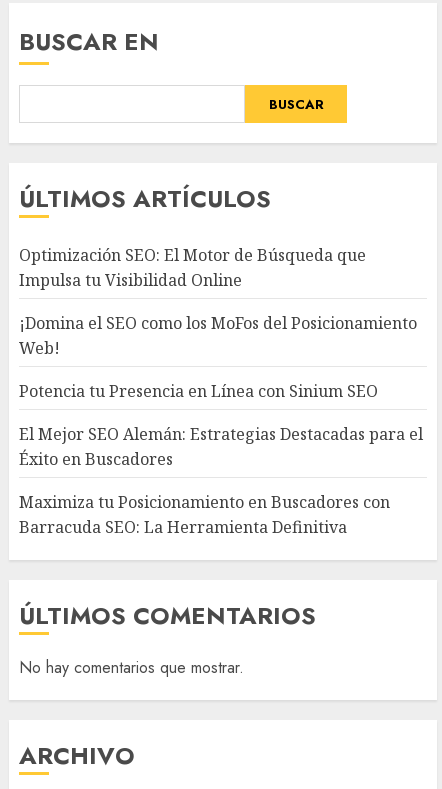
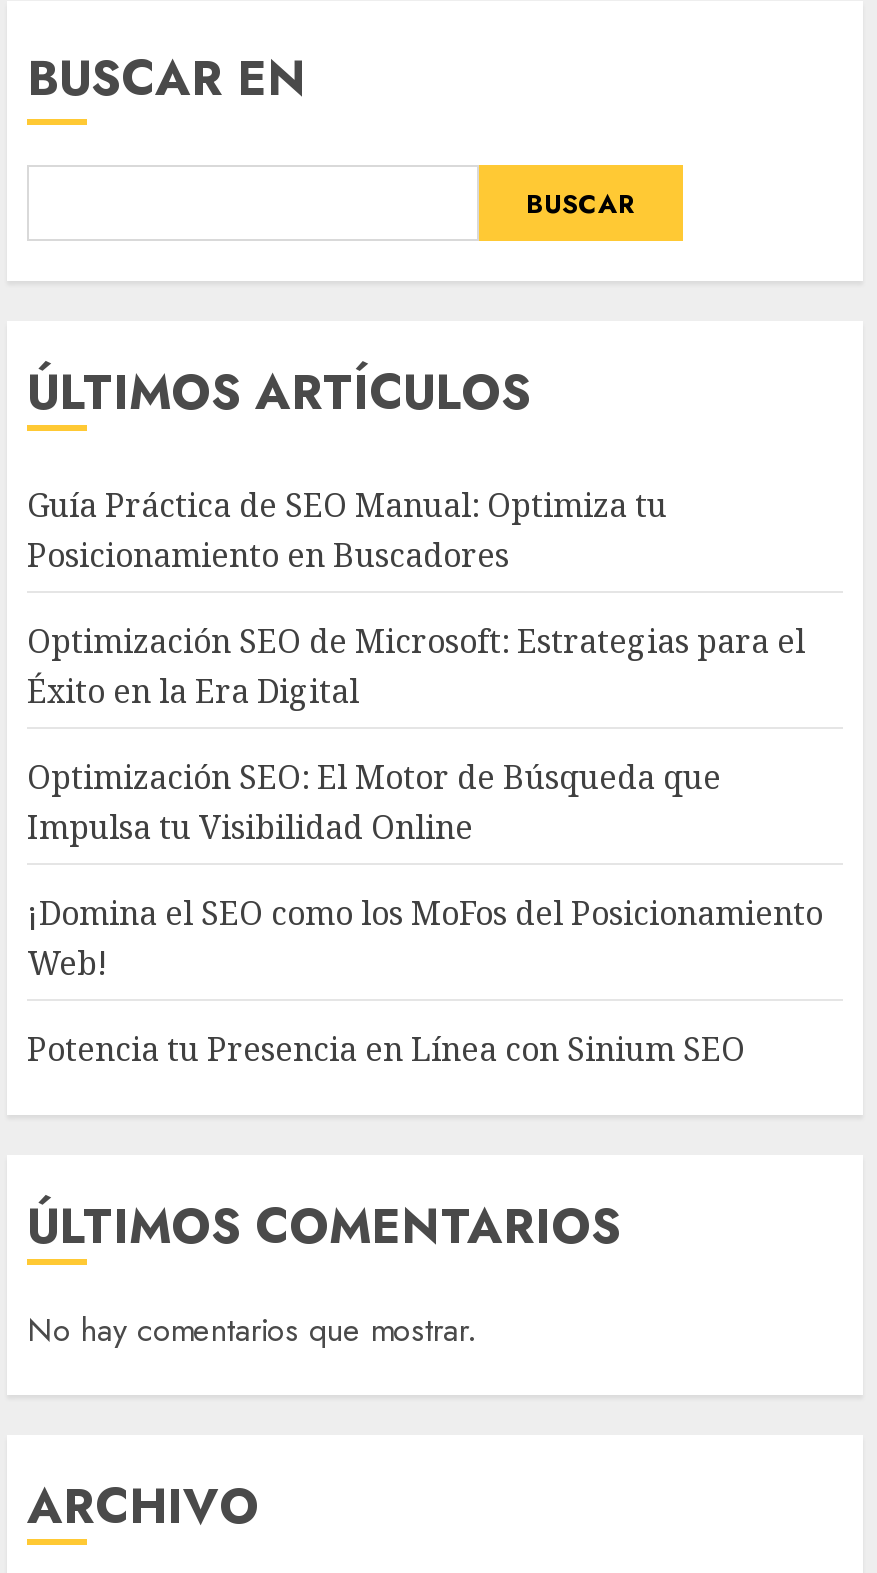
none -> [27,483,805,713] Guía Práctica de SEO Manual: Optimiza tu | Posicionamiento en Buscadores | Optimización SEO de Microsoft: Estrategias para el | Éxito en la Era Digital
moved [19,244,417,402] -> [27,755,823,1071]: Optimización SEO: El Motor de Búsqueda que | Impulsa tu Visibilidad Online | ¡Domina el SEO como los MoFos del Posicionamiento | Web! | Potencia tu Presencia en Línea con Sinium SEO
[19,423,423,538] El Mejor SEO Alemán: Estrategias Destacadas para el | Éxito en Buscadores | Maximiza tu Posicionamiento en Buscadores con | Barracuda SEO: La Herramienta Definitiva -> none

